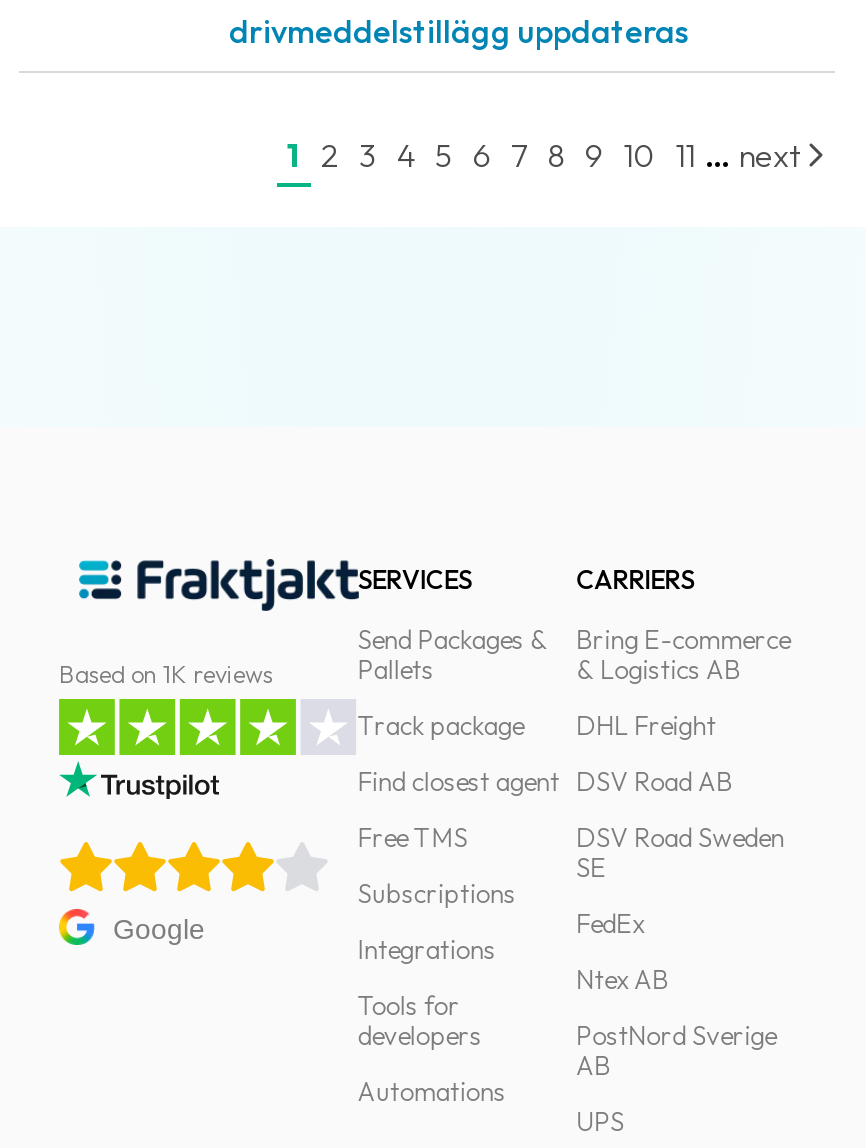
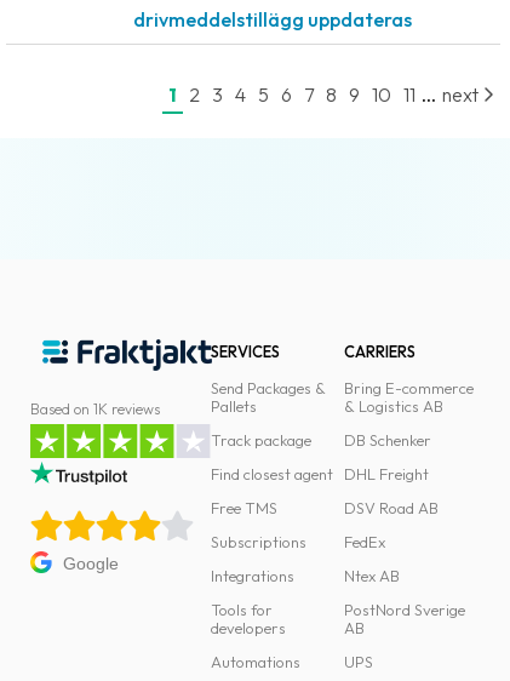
moved [576,709,732,797] -> [344,464,438,517]: DHL Freight | DSV Road AB
none -> [344,430,431,450] DB Schenker
[576,821,784,883] DSV Road Sweden | SE -> none

